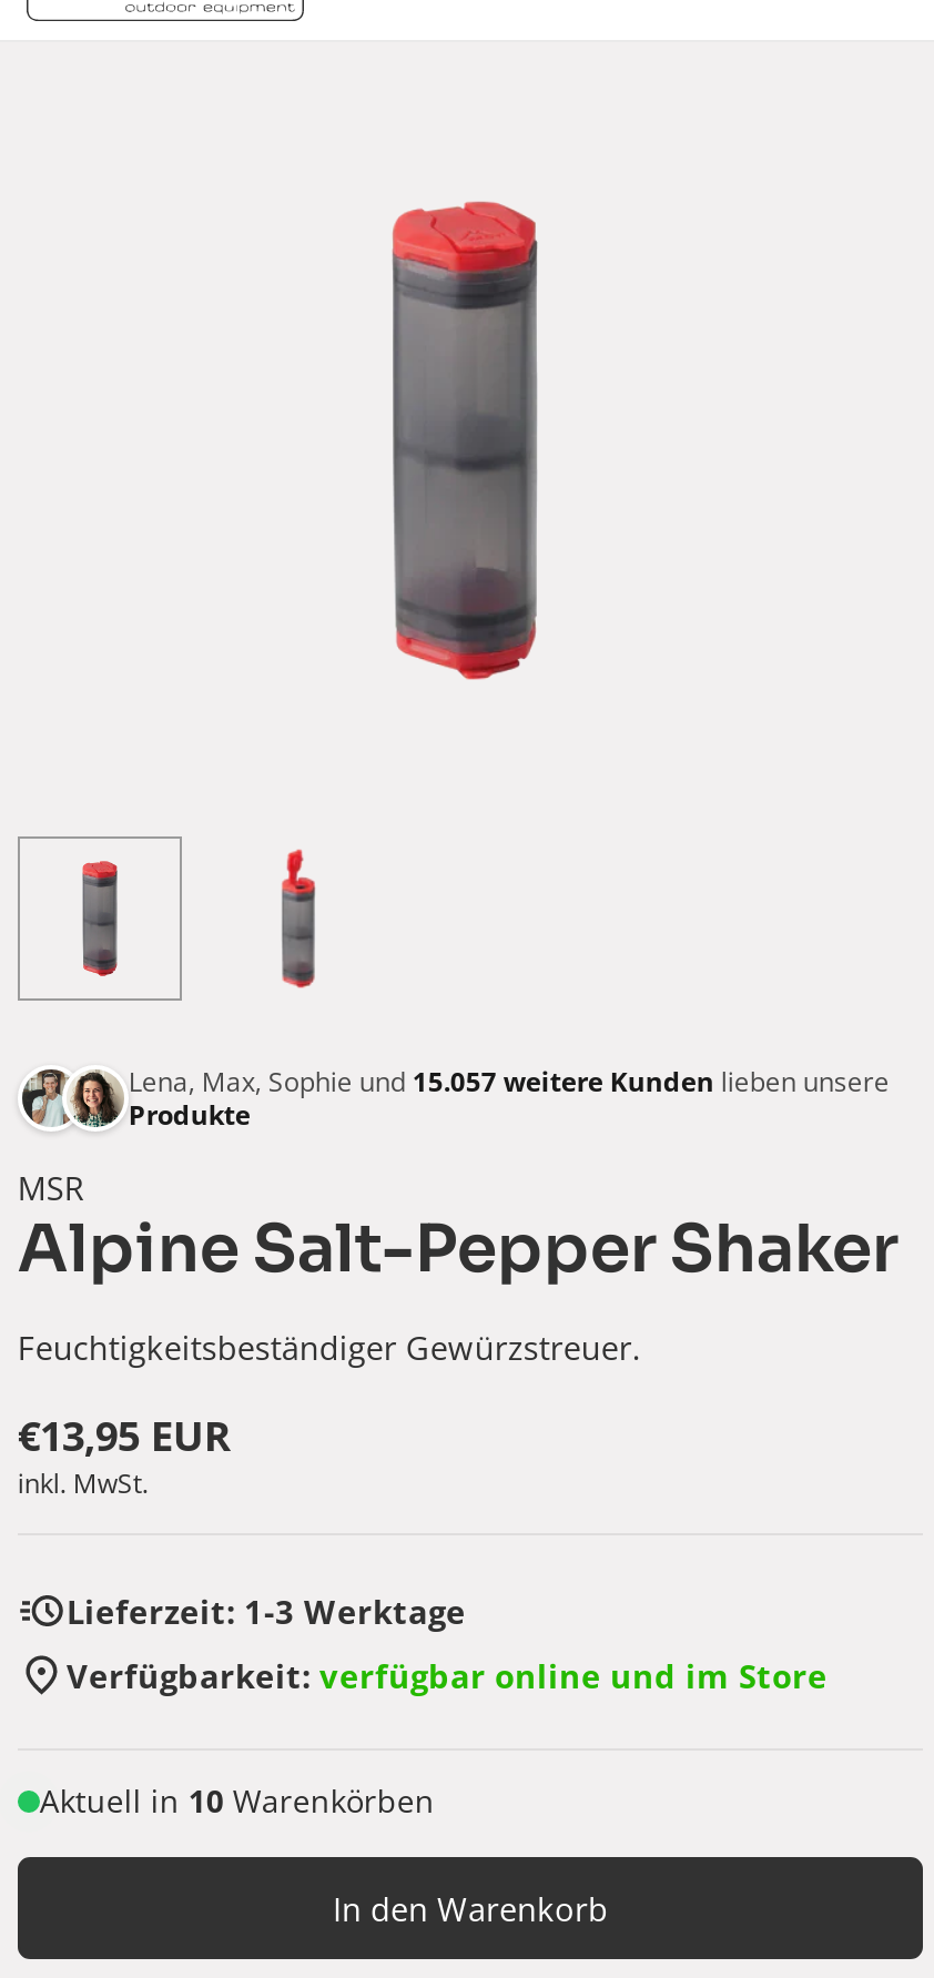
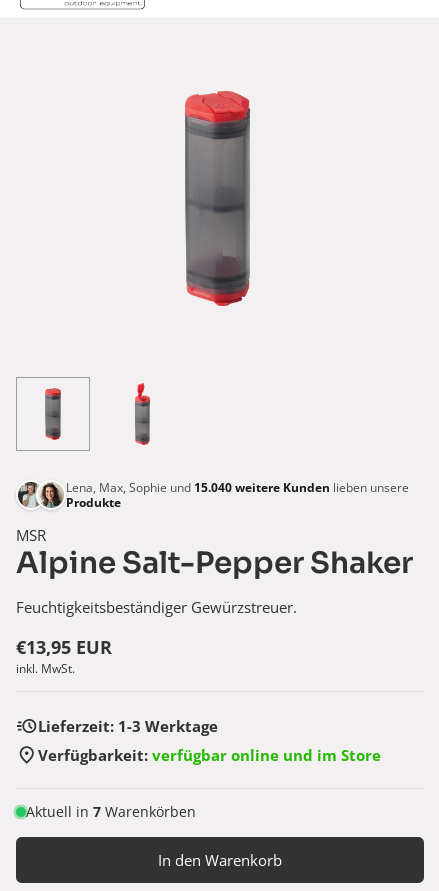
[128,1063,889,1101] Lena, Max, Sophie und 15.057 weitere Kunden lieben unsere -> [66,479,409,496] Lena, Max, Sophie und 15.040 weitere Kunden lieben unsere
[40,1780,435,1822] Aktuell in 10 Warenkörben -> [26,802,196,821] Aktuell in 7 Warenkörben

